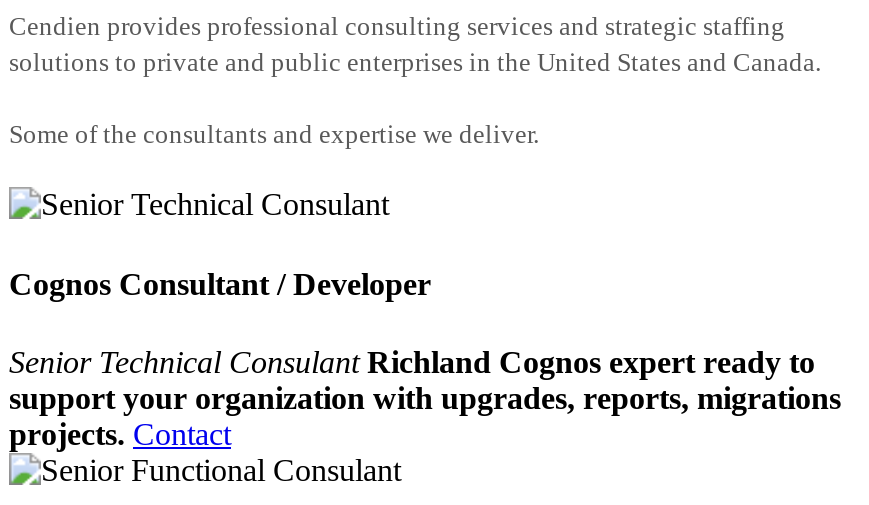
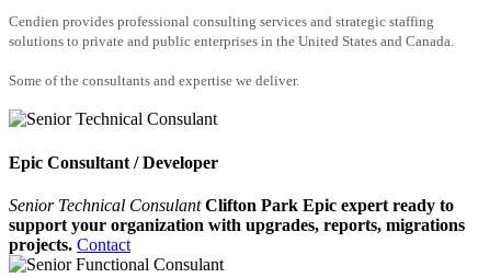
[9,266,431,300] Cognos Consultant / Developer -> [9,153,218,172] Epic Consultant / Developer
[9,345,815,379] Senior Technical Consulant Richland Cognos expert ready to -> [9,196,454,215] Senior Technical Consulant Clifton Park Epic expert ready to

